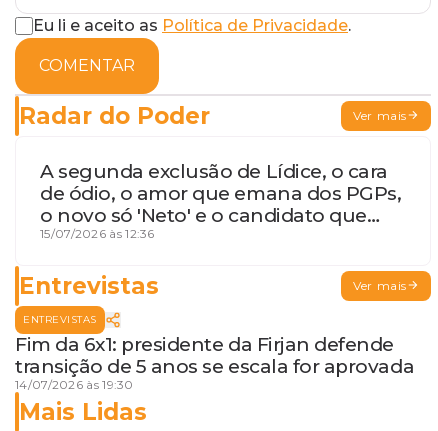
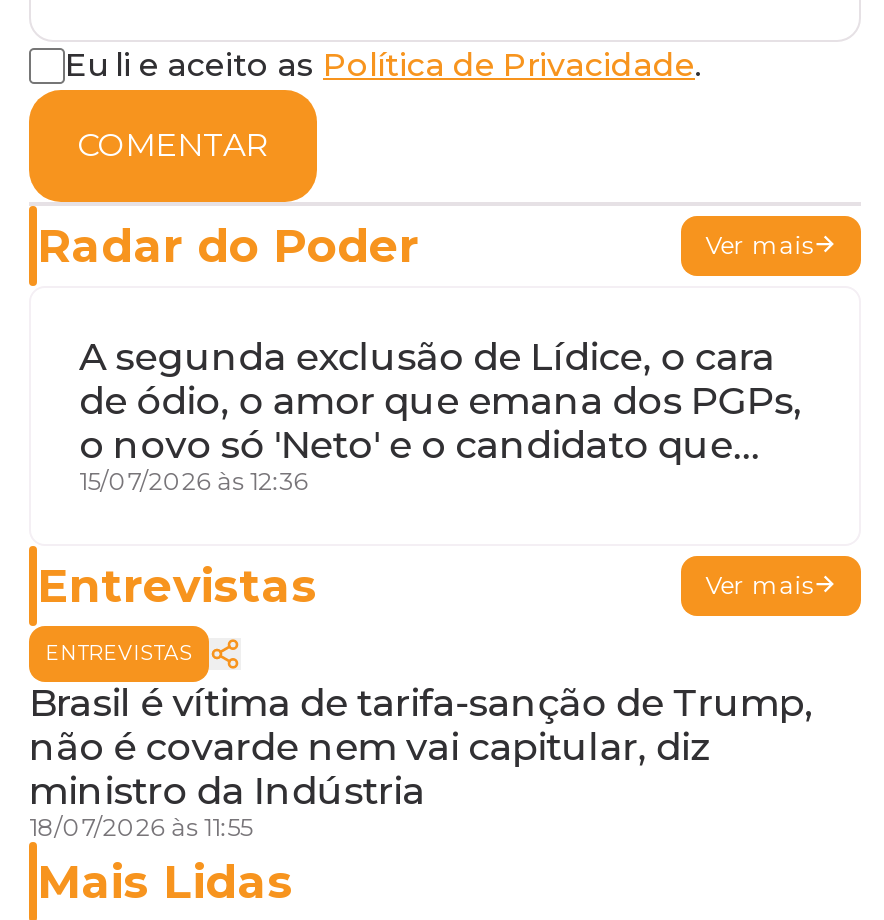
[15,333,414,392] Fim da 6x1: presidente da Firjan defende | transição de 5 anos se escala for aprovada | 14/07/2026 às 19:30 -> [29,681,813,843] Brasil é vítima de tarifa-sanção de Trump, | não é covarde nem vai capitular, diz | ministro da Indústria | 18/07/2026 às 11:55

